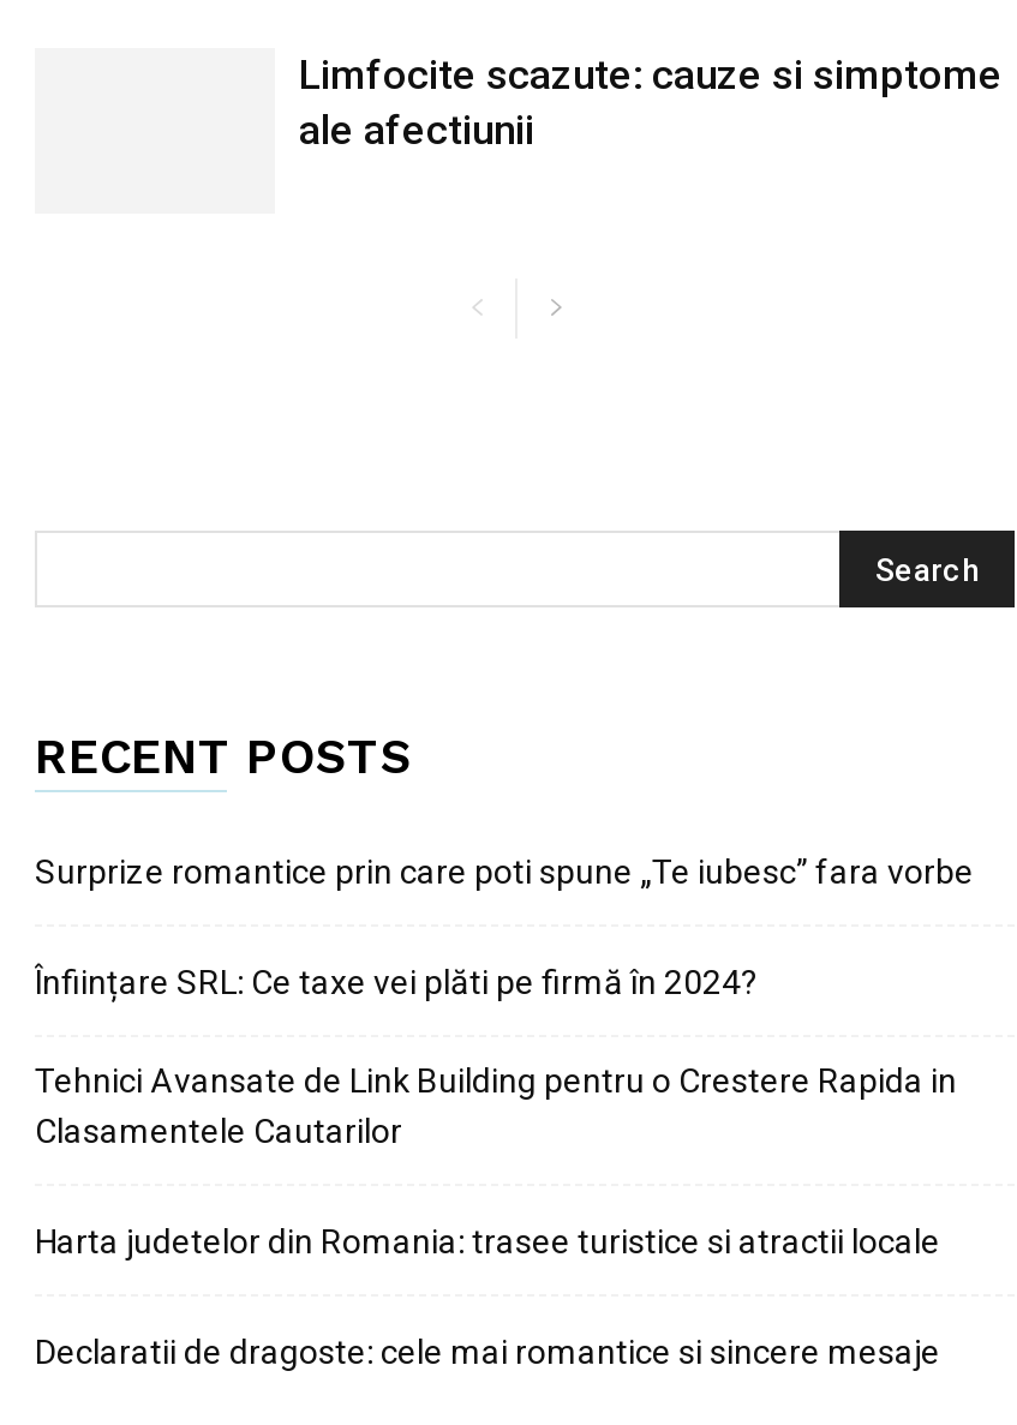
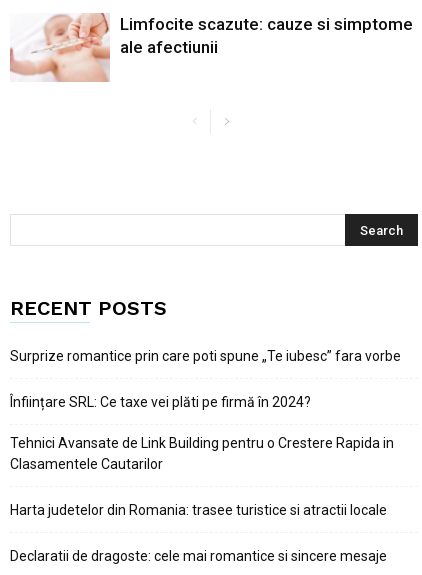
none -> [9,12,111,82] [image]

